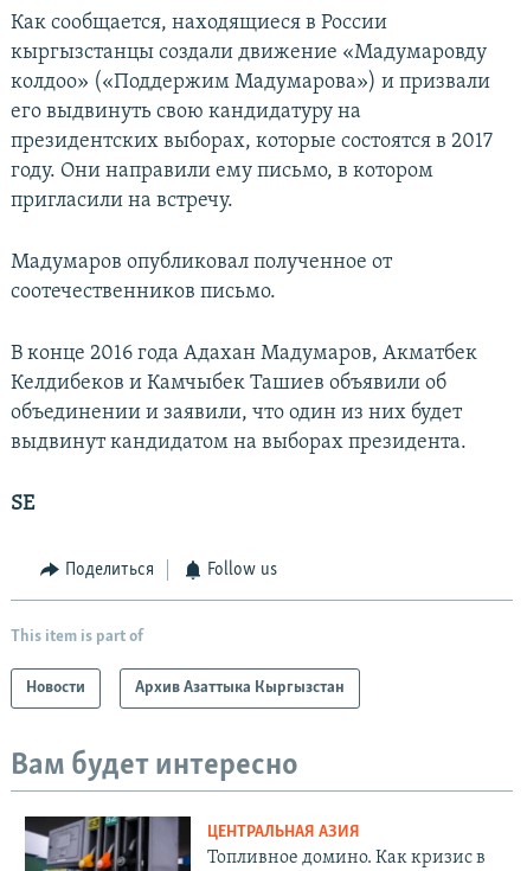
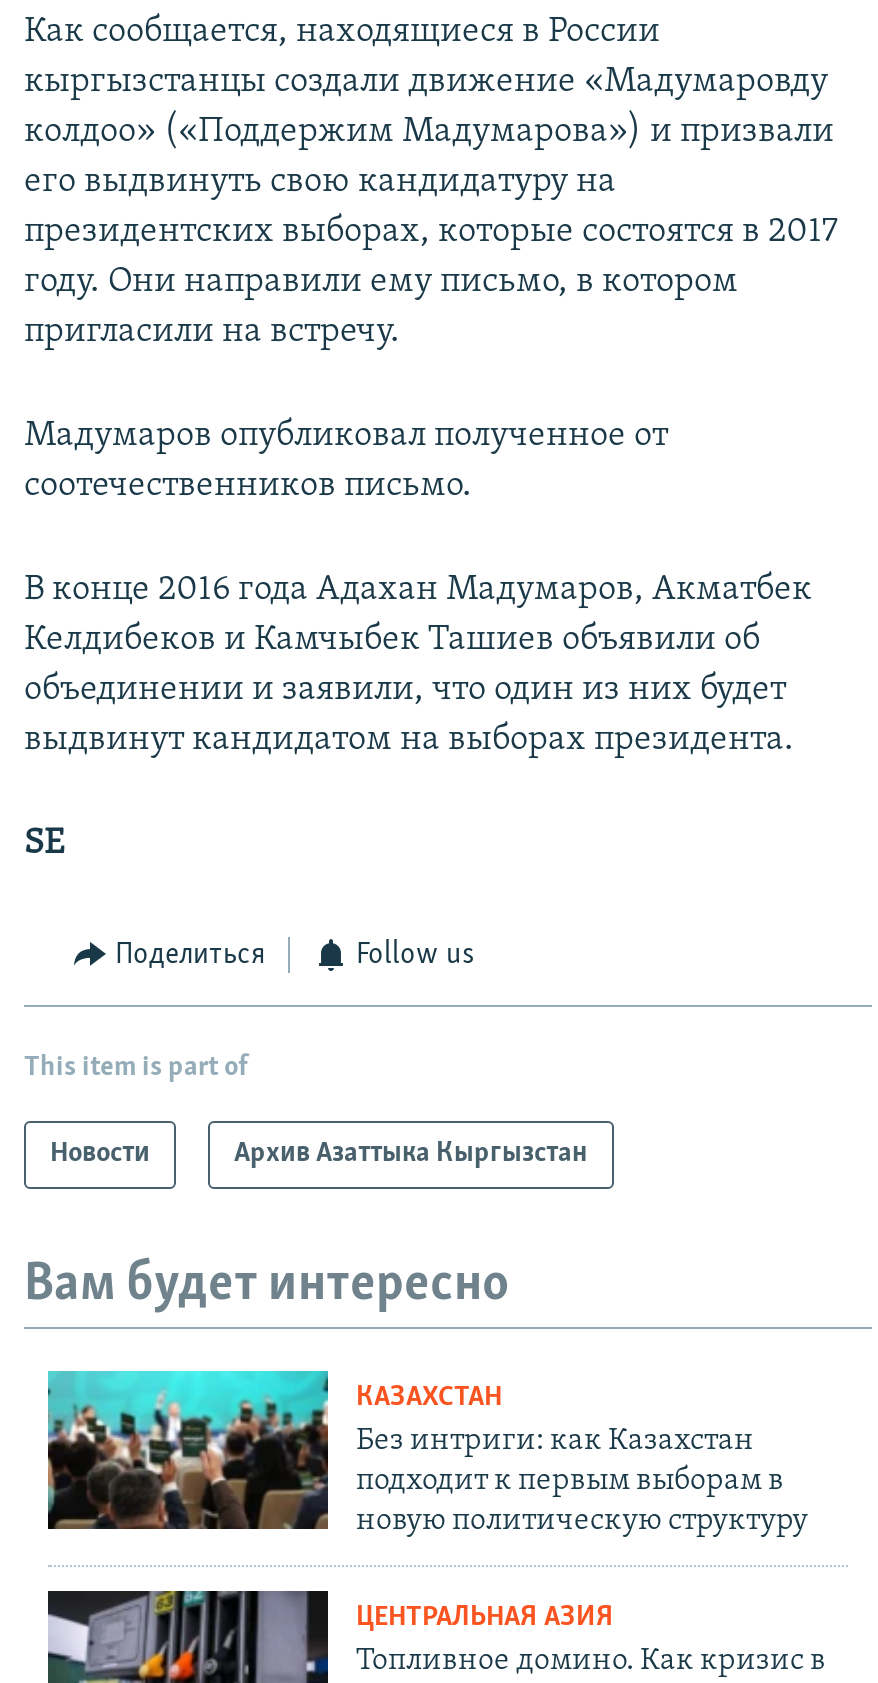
none -> [46,1369,808,1538] [image] | КАЗАХСТАН | Без интриги: как Казахстан | подходит к первым выборам в | новую политическую структуру

